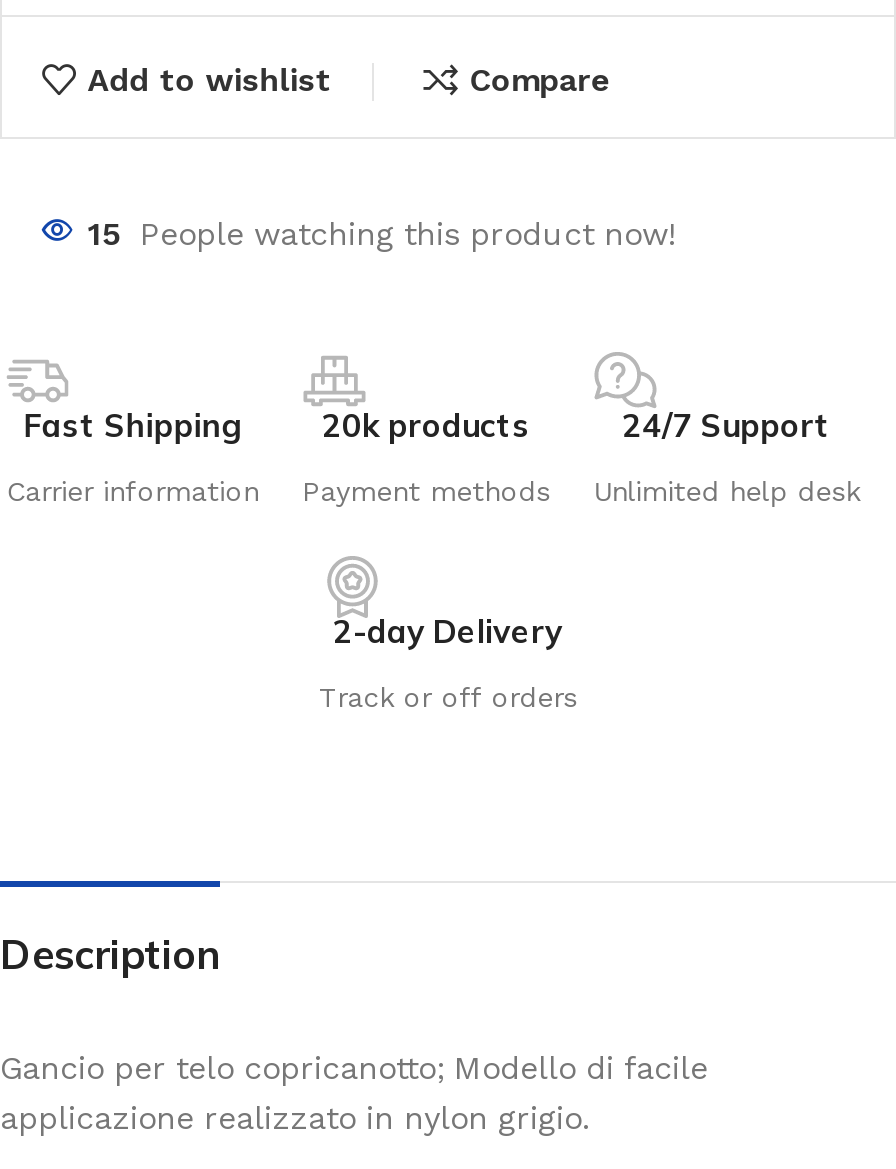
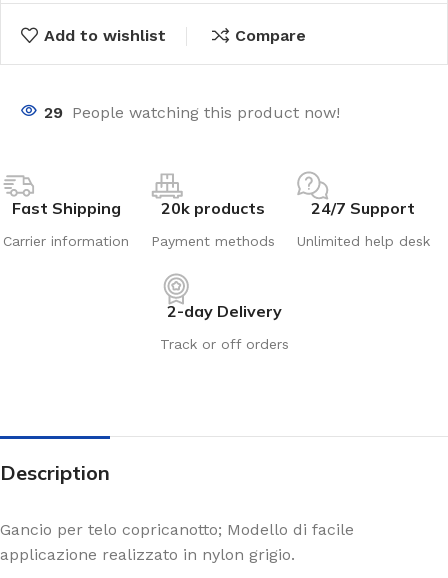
[88,215,676,253] 15 People watching this product now! -> [44,103,340,122] 29 People watching this product now!

